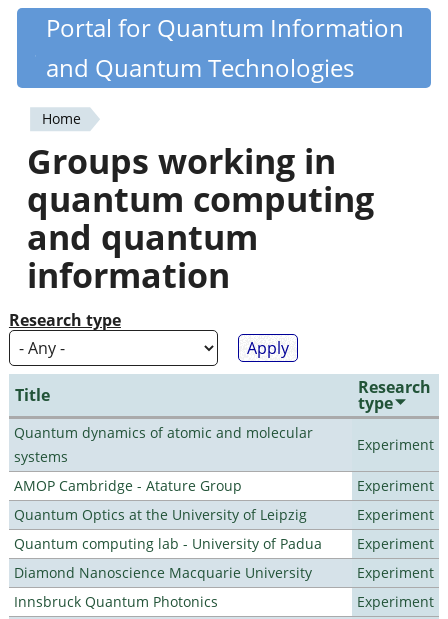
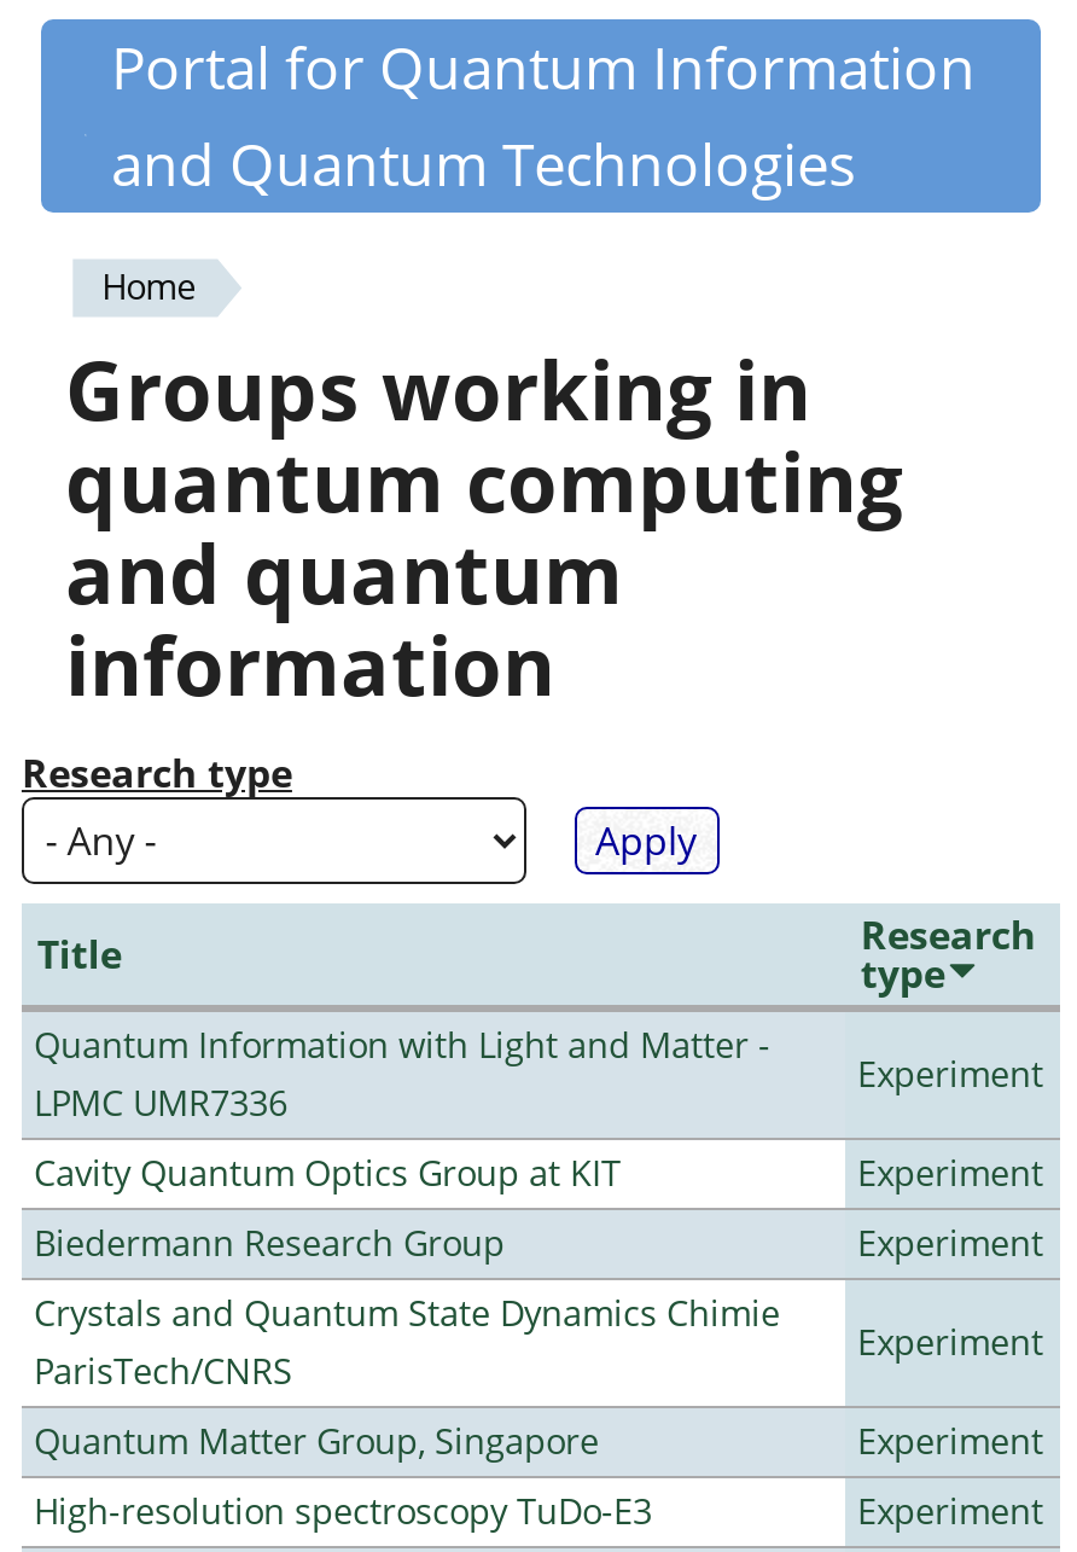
[14,423,313,466] Quantum dynamics of atomic and molecular | systems -> [34,1022,770,1126] Quantum Information with Light and Matter - | LPMC UMR7336
[14,476,242,495] AMOP Cambridge - Atature Group -> [34,1150,621,1196] Cavity Quantum Optics Group at KIT
[14,505,307,524] Quantum Optics at the University of Leipzig -> [34,1220,505,1266] Biedermann Research Group
[14,534,322,553] Quantum computing lab - University of Padua -> [34,1290,780,1394] Crystals and Quantum State Dynamics Chimie | ParisTech/CNRS
[14,563,312,582] Diamond Nanoscience Macquarie University -> [34,1418,599,1464] Quantum Matter Group, Singapore
[14,592,218,611] Innsbruck Quantum Photonics -> [34,1488,652,1534] High-resolution spectroscopy TuDo-E3

